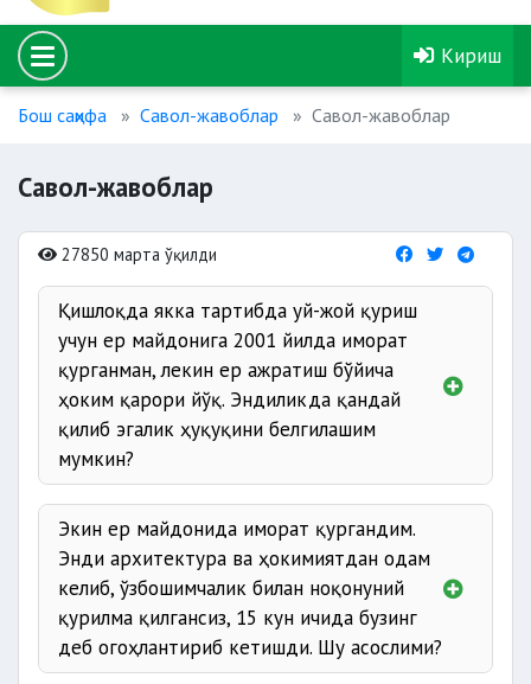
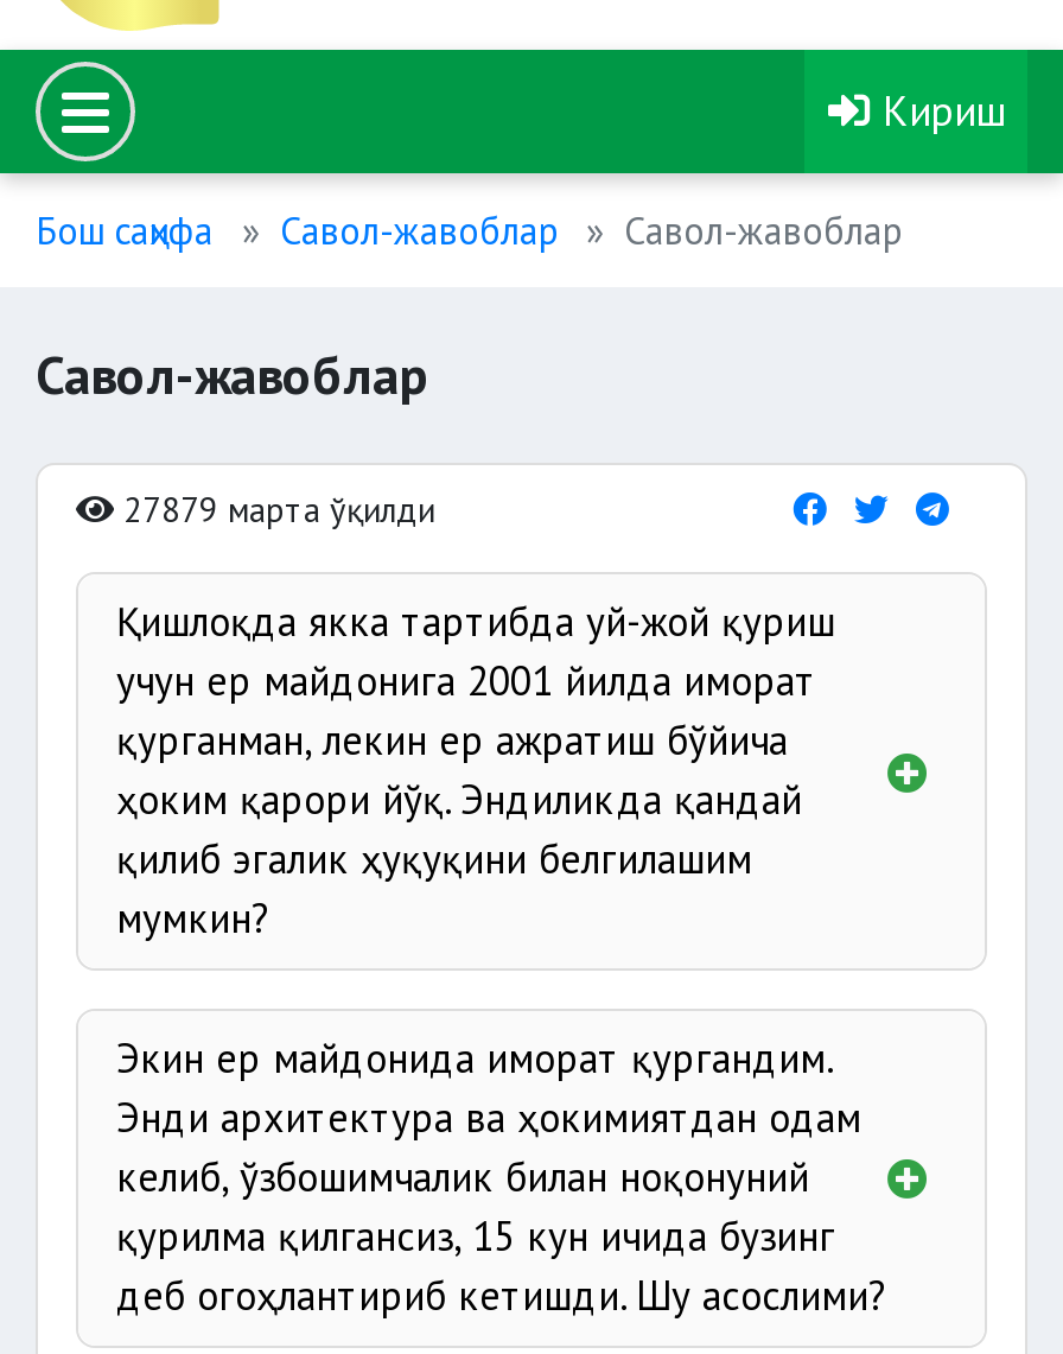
[57,243,217,266] 27850 марта ўқилди -> [114,487,434,532] 27879 марта ўқилди

